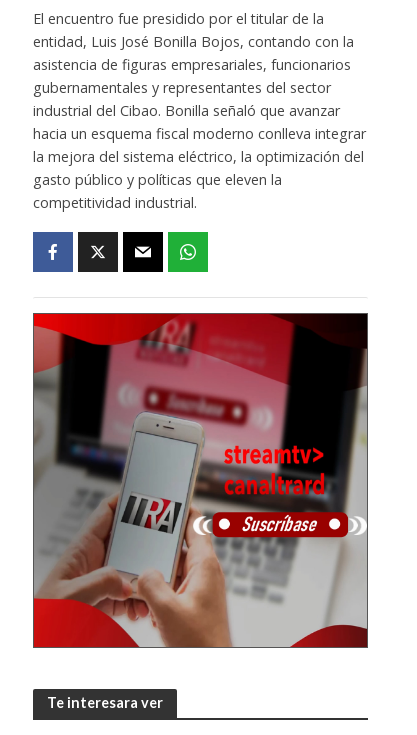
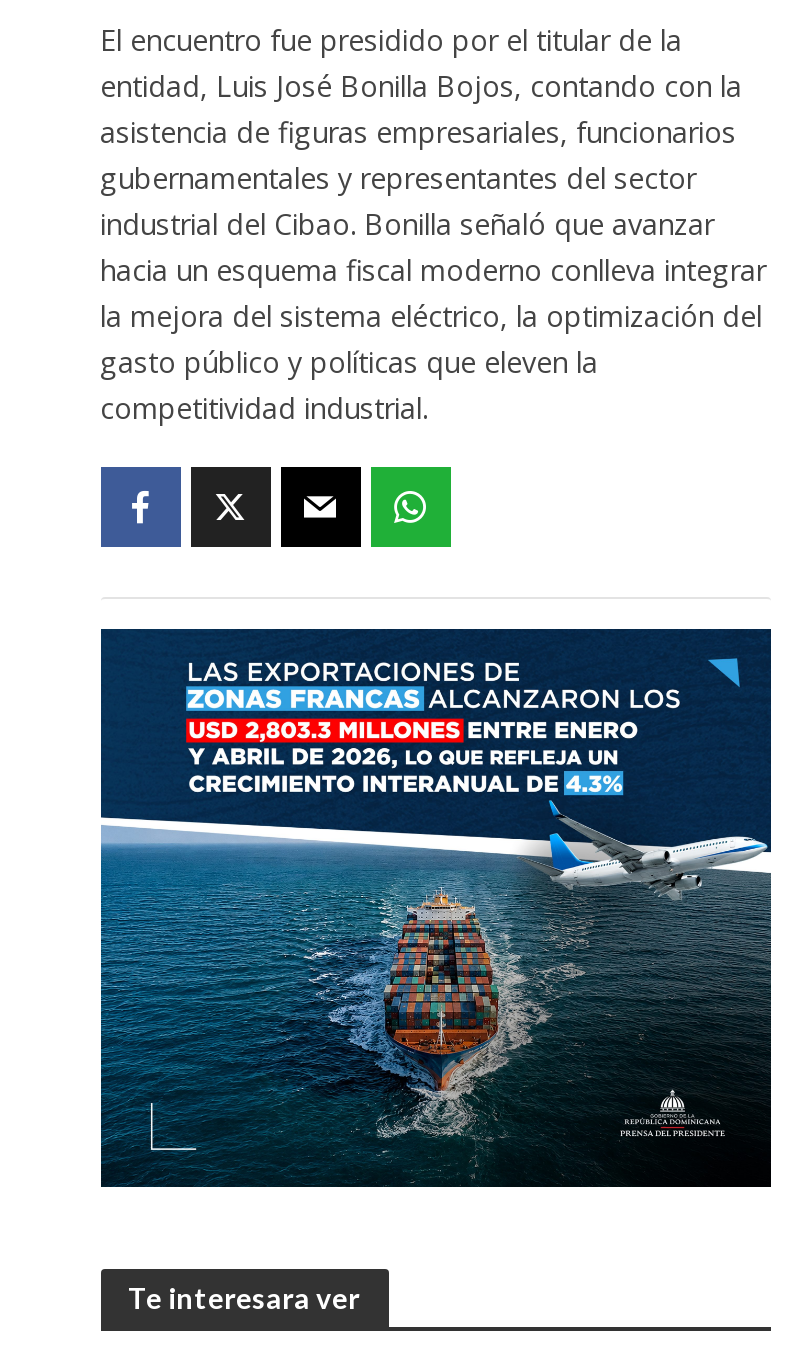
[32,312,369,648] [image] -> [101,627,771,1187] [image]

